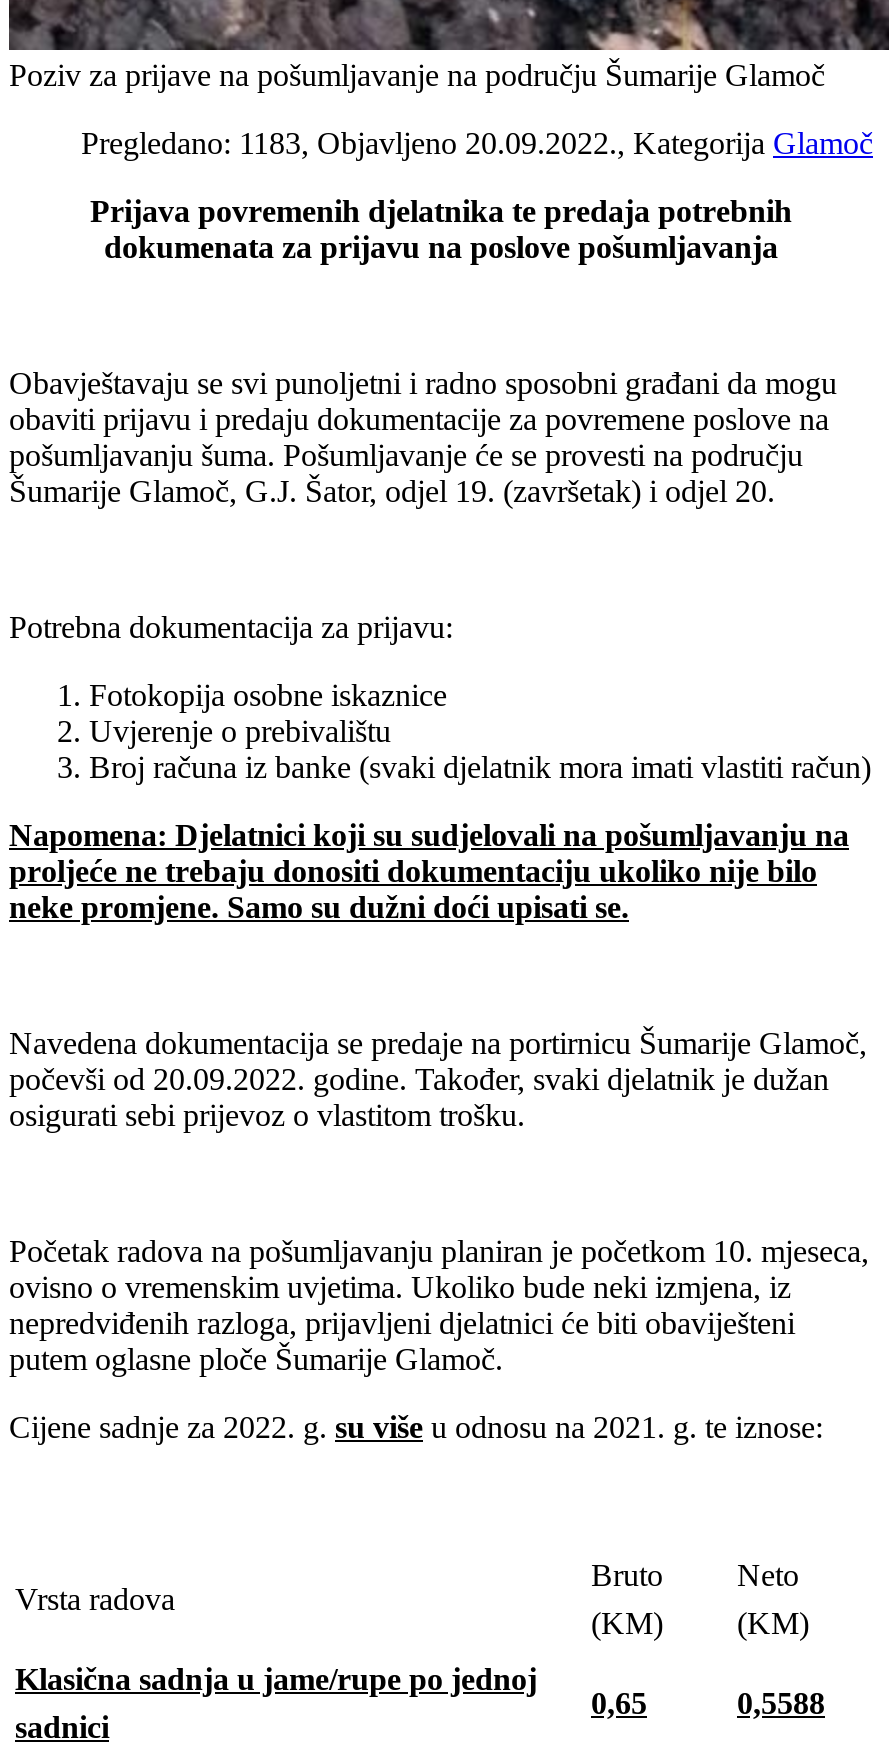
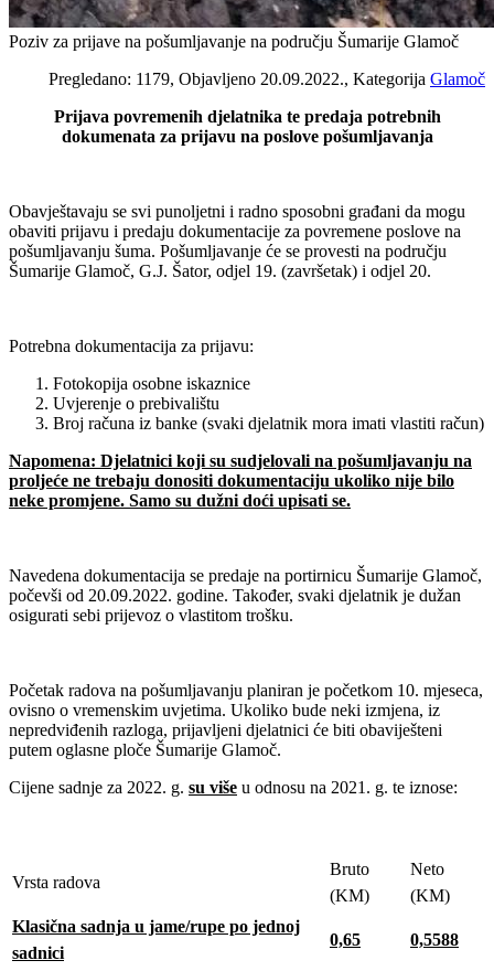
[81,126,873,160] Pregledano: 1183, Objavljeno 20.09.2022., Kategorija Glamoč -> [49,70,485,88] Pregledano: 1179, Objavljeno 20.09.2022., Kategorija Glamoč

